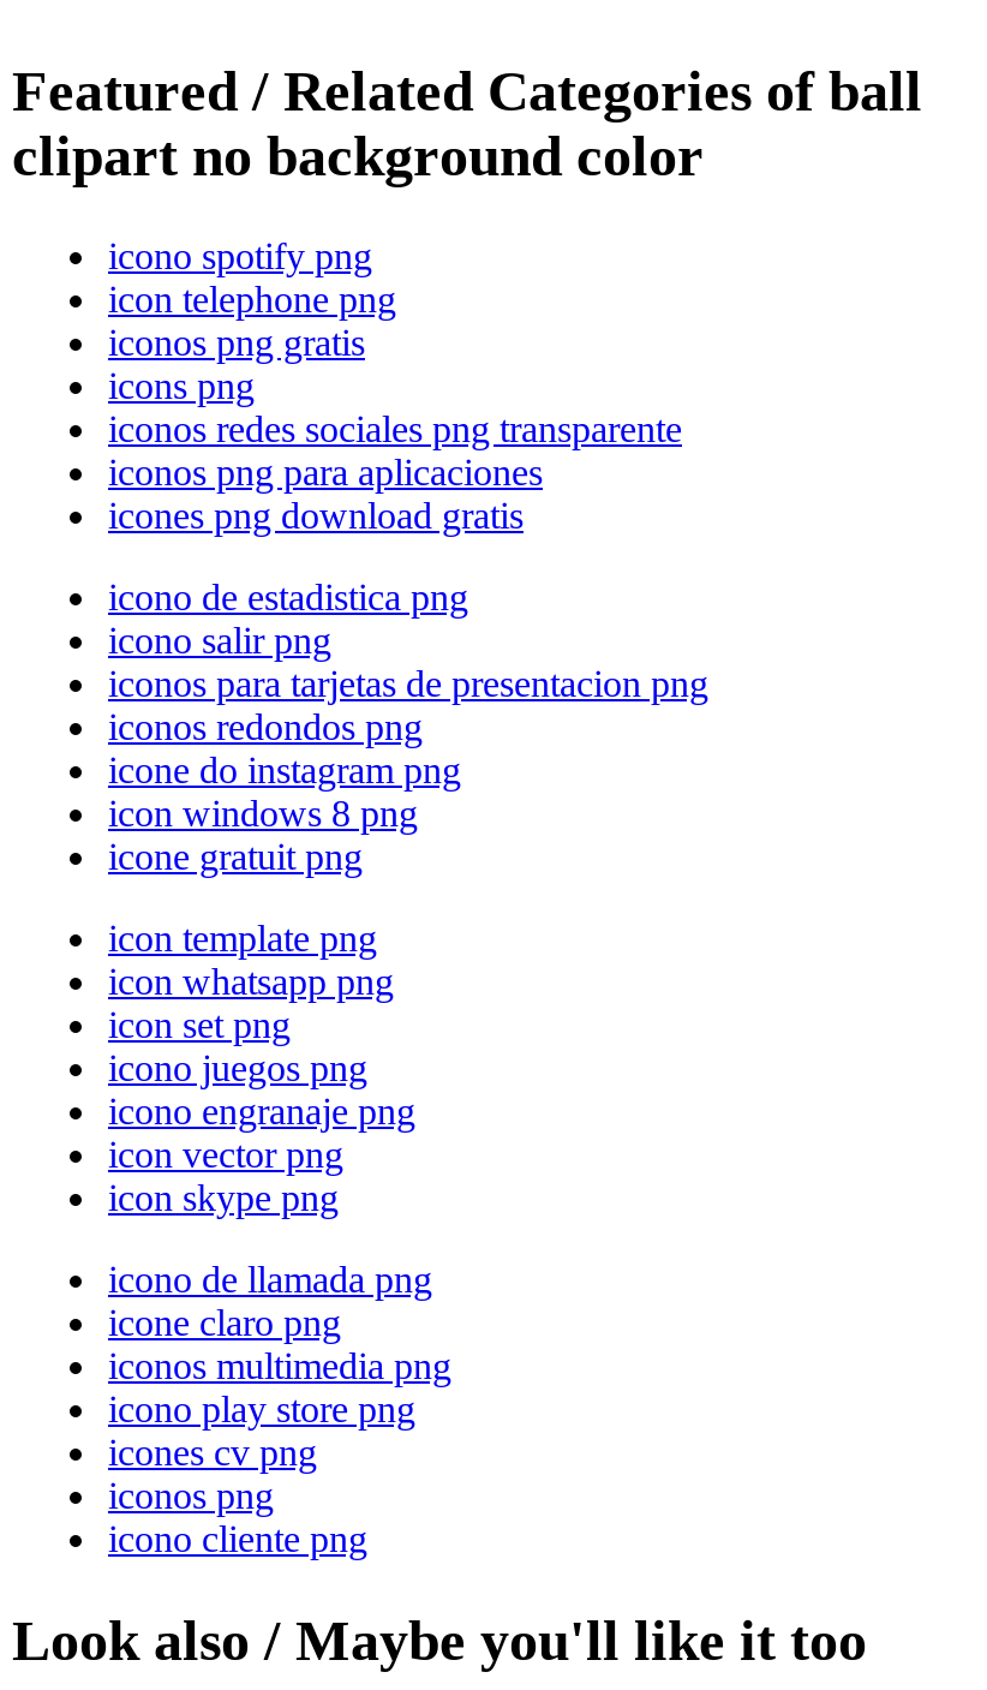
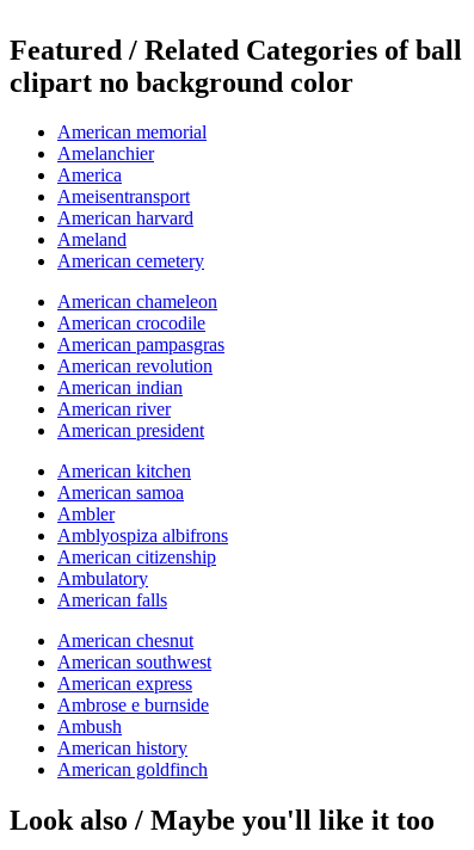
[108,237,682,537] icono spotify png | icon telephone png | iconos png gratis | icons png | iconos redes sociales png transparente | iconos png para aplicaciones | icones png download gratis -> [57,122,207,272] American memorial | Amelanchier | America | Ameisentransport | American harvard | Ameland | American cemetery
[108,578,708,878] icono de estadistica png | icono salir png | iconos para tarjetas de presentacion png | iconos redondos png | icone do instagram png | icon windows 8 png | icone gratuit png -> [57,292,224,441] American chameleon | American crocodile | American pampasgras | American revolution | American indian | American river | American president
[108,919,415,1219] icon template png | icon whatsapp png | icon set png | icono juegos png | icono engranaje png | icon vector png | icon skype png -> [57,461,228,611] American kitchen | American samoa | Ambler | Amblyospiza albifrons | American citizenship | Ambulatory | American falls
[108,1260,451,1560] icono de llamada png | icone claro png | iconos multimedia png | icono play store png | icones cv png | iconos png | icono cliente png -> [57,631,211,780] American chesnut | American southwest | American express | Ambrose e burnside | Ambush | American history | American goldfinch

